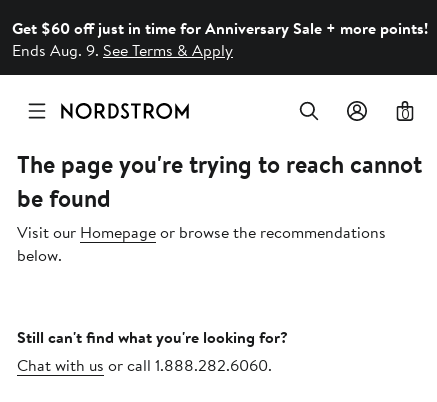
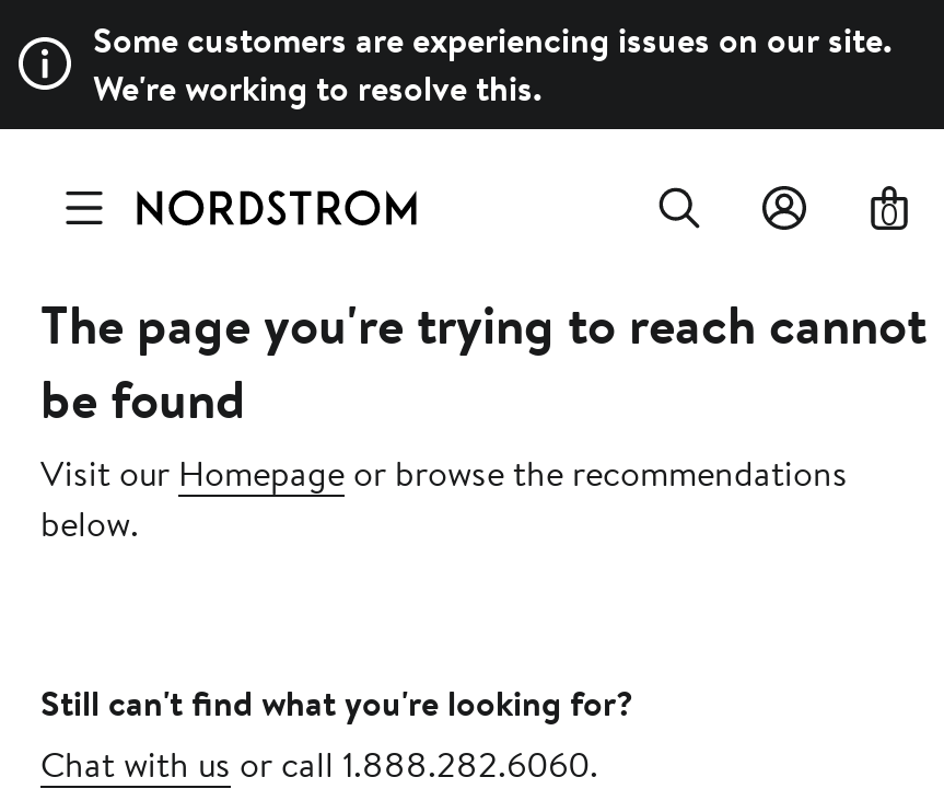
[12,17,428,61] Get $60 off just in time for Anniversary Sale + more points! | Ends Aug. 9. See Terms & Apply -> [93,16,891,112] Some customers are experiencing issues on our site. | We're working to resolve this.

